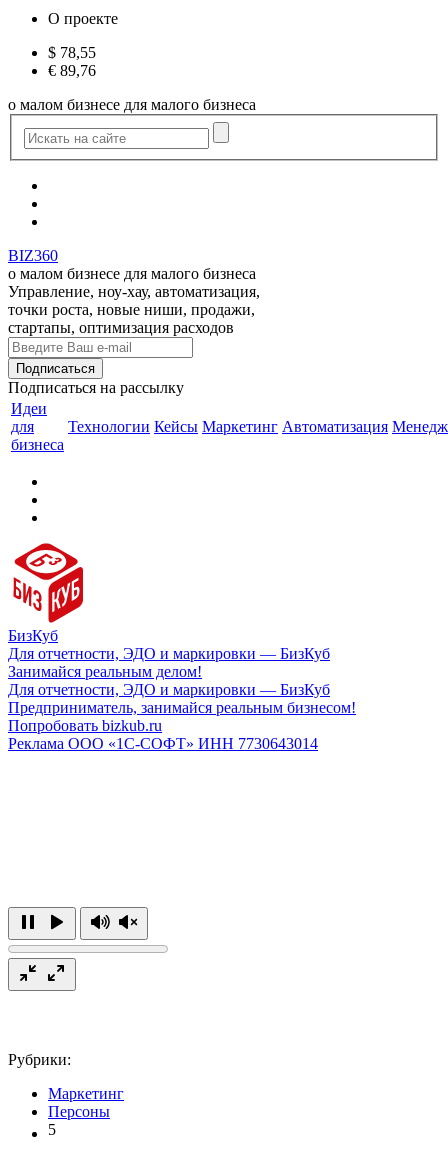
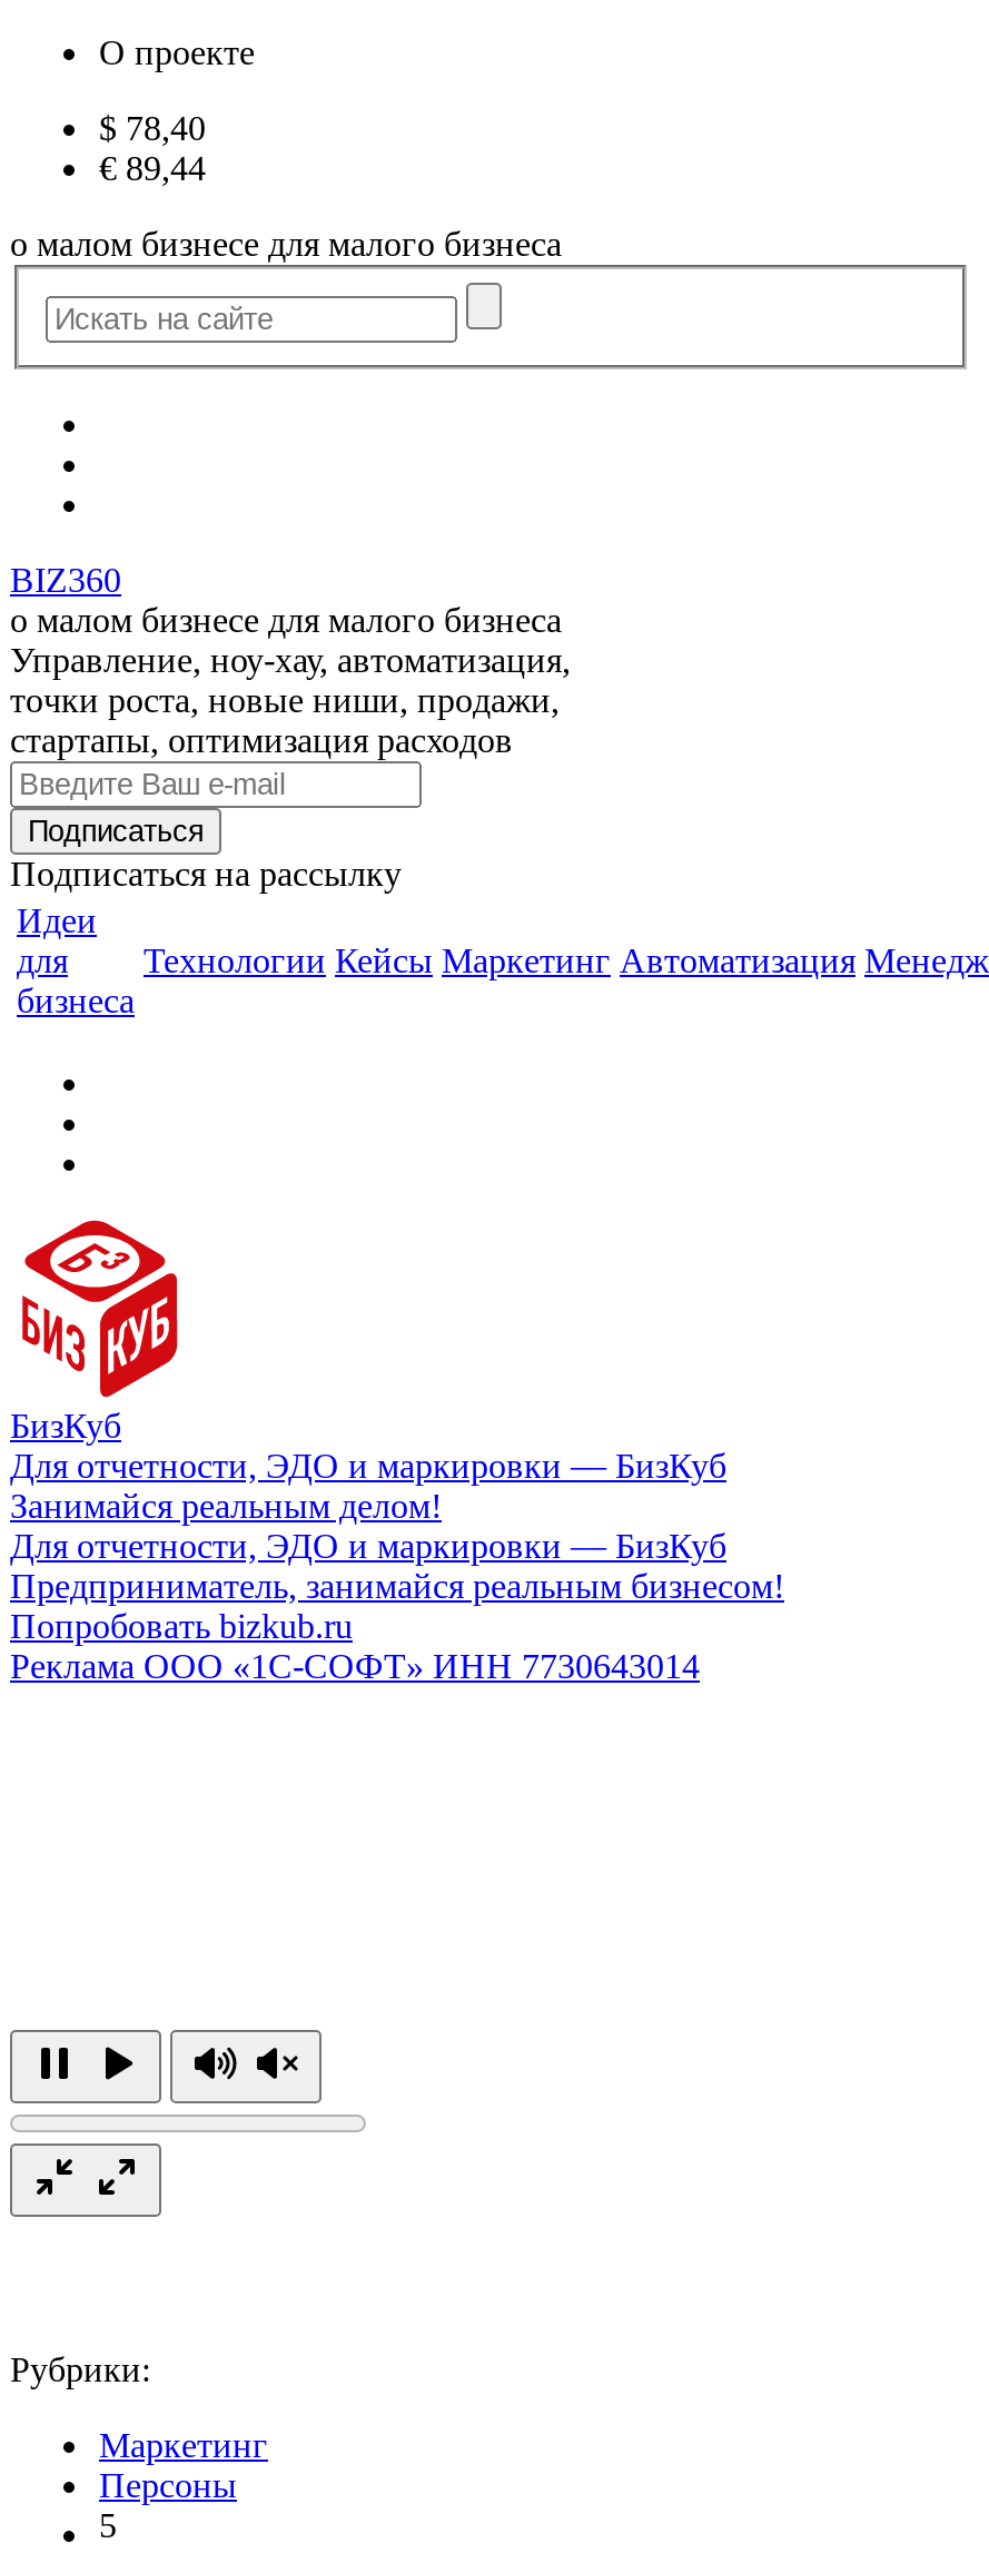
[48,44,96,61] $78,55 -> [99,109,206,147] $78,40
[48,62,96,79] €89,76 -> [99,149,206,187] €89,44

